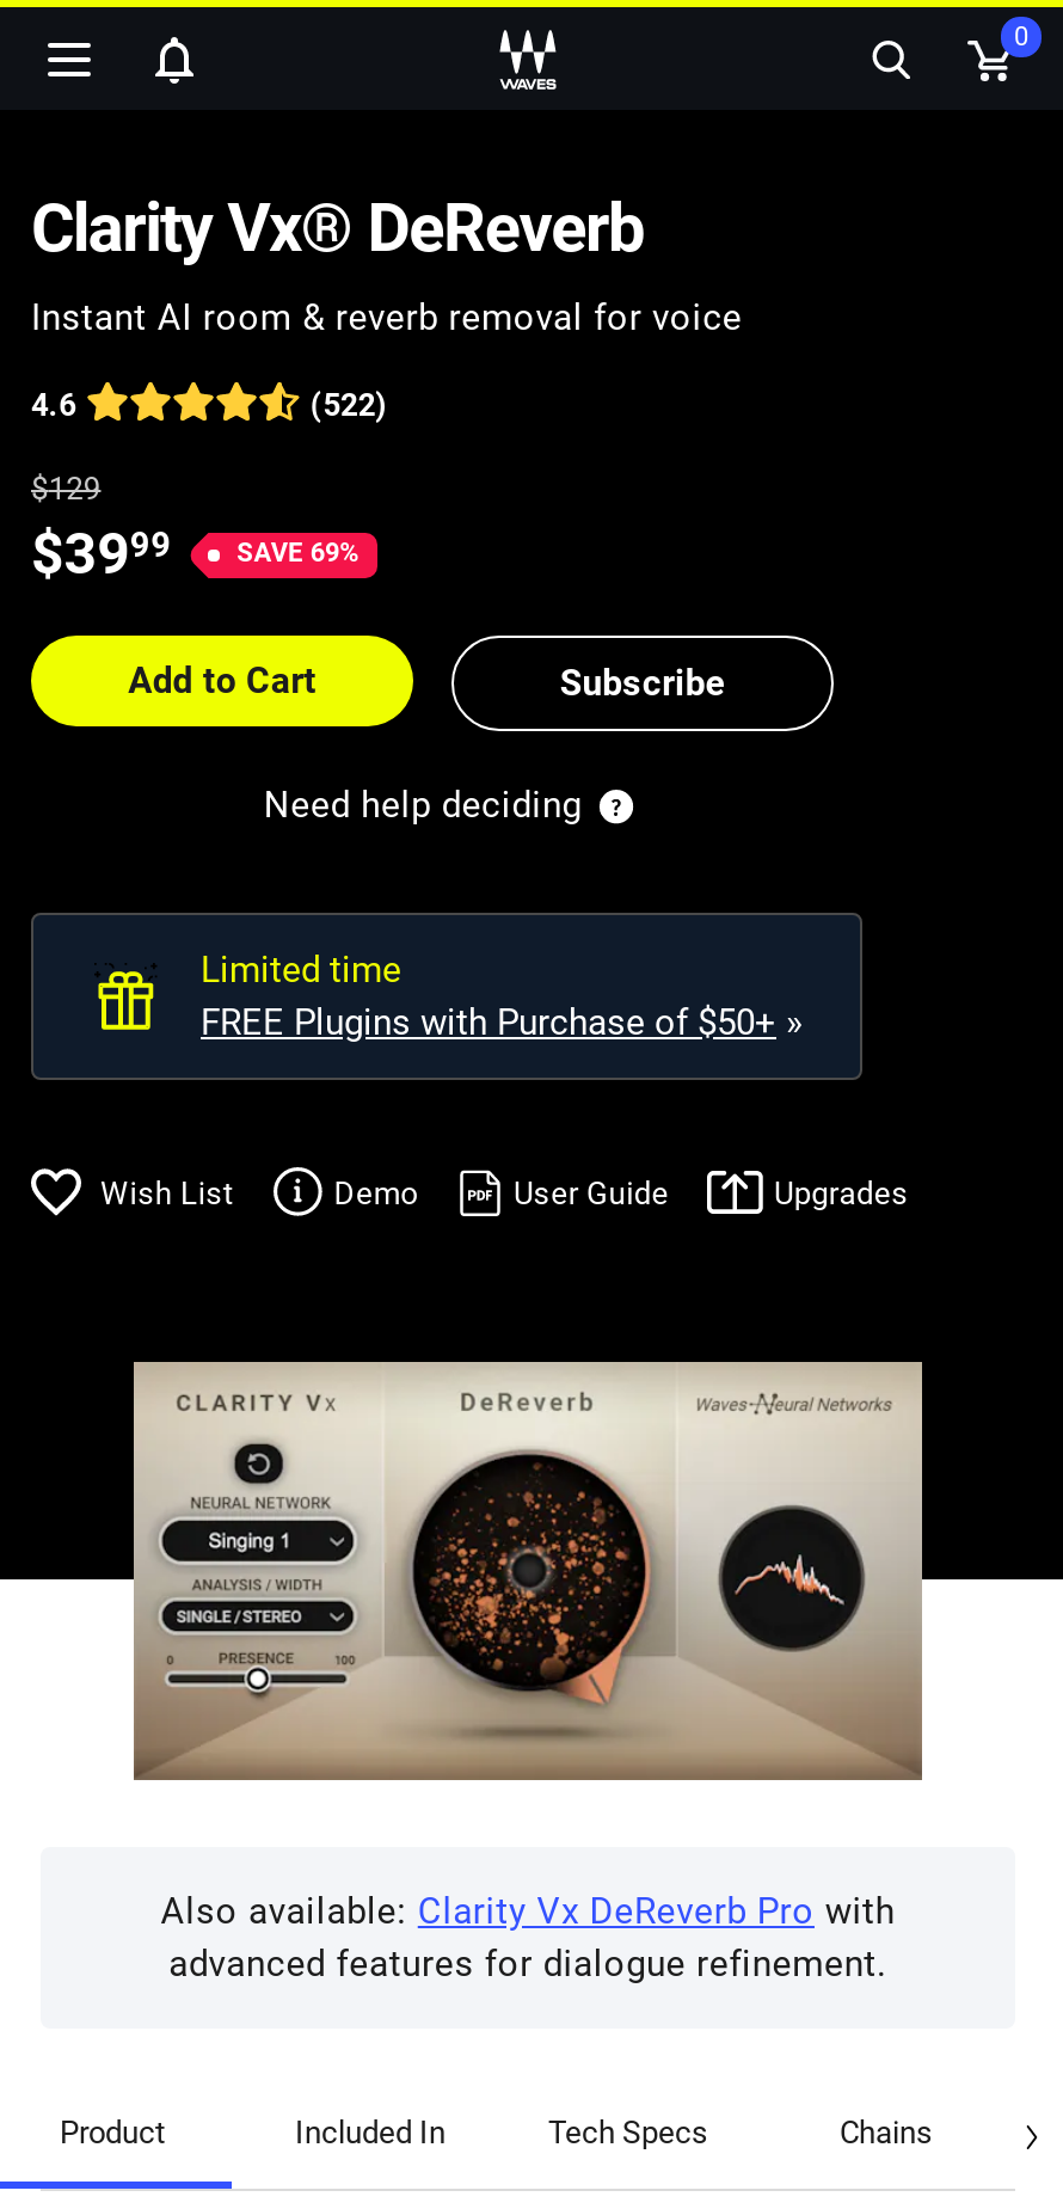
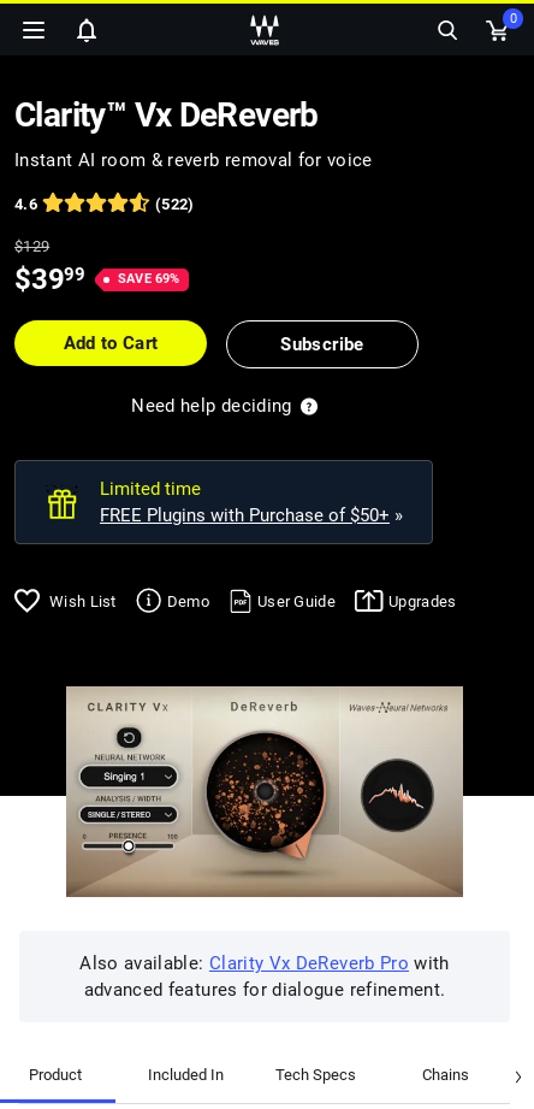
[31,189,644,268] Clarity Vx® DeReverb -> [14,95,318,135] Clarity™ Vx DeReverb

